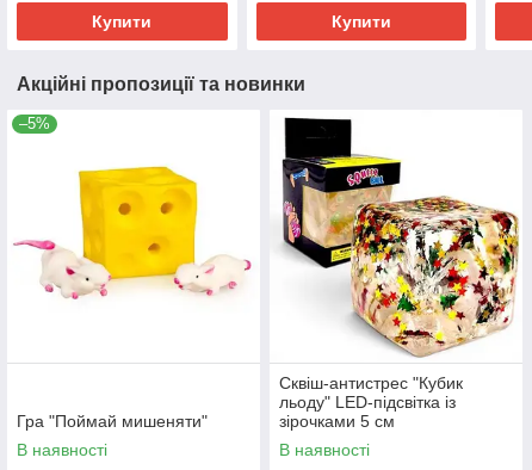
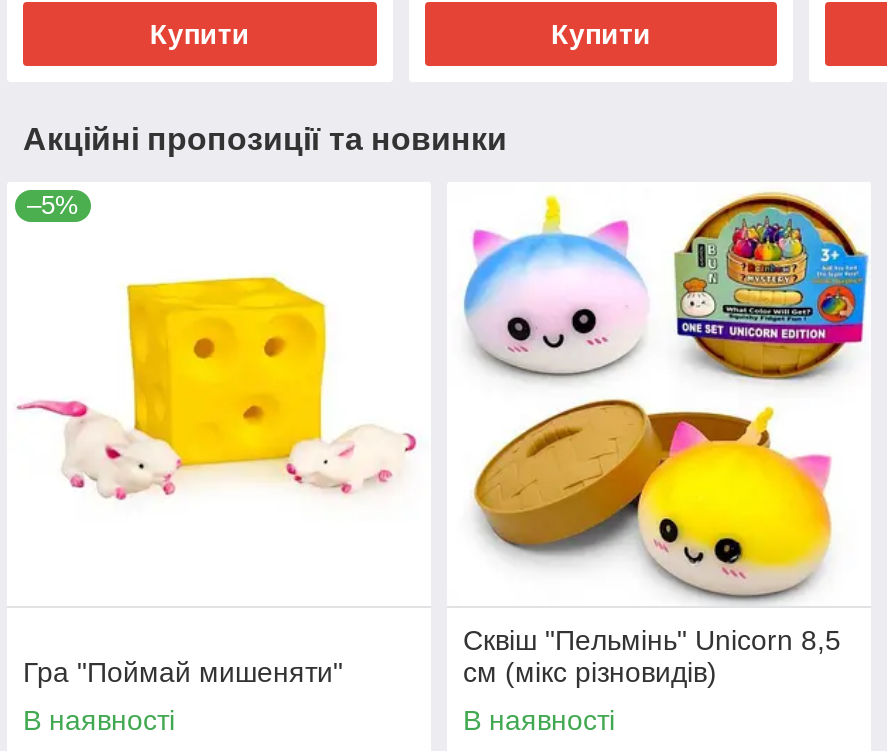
[279,116,520,430] [image] | Сквіш-антистрес "Кубик | льоду" LED-підсвітка із | зірочками 5 см -> [463,190,869,688] [image] | Сквіш "Пельмінь" Unicorn 8,5 | см (мікс різновидів)

